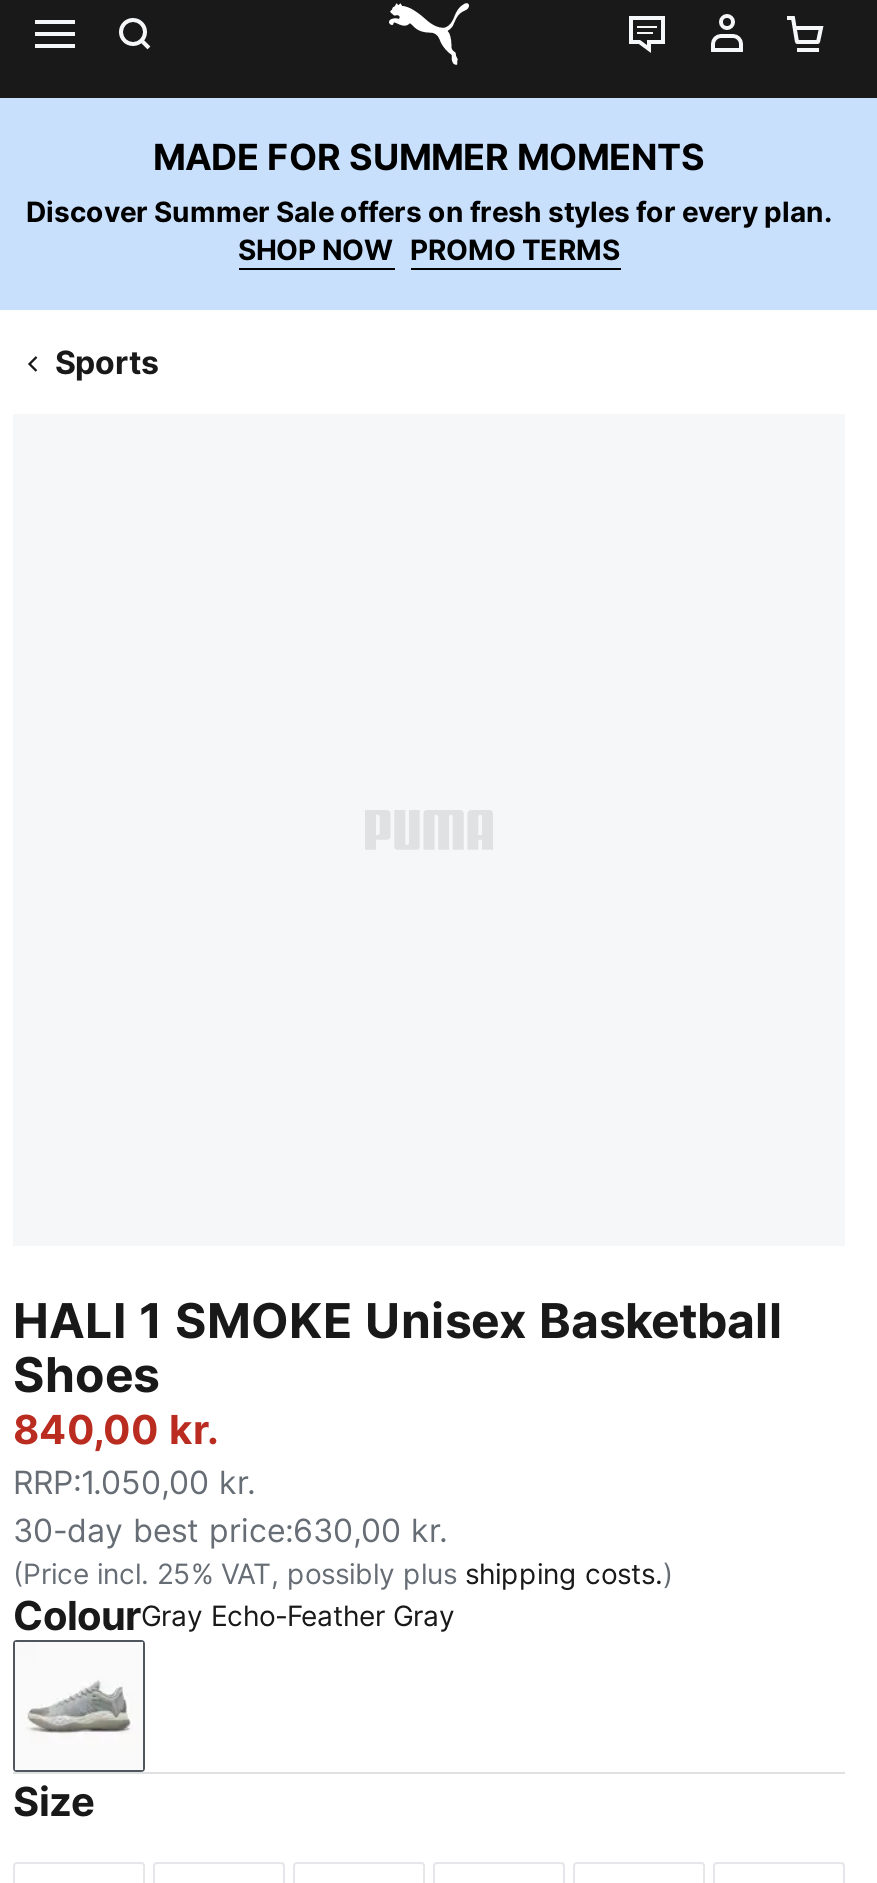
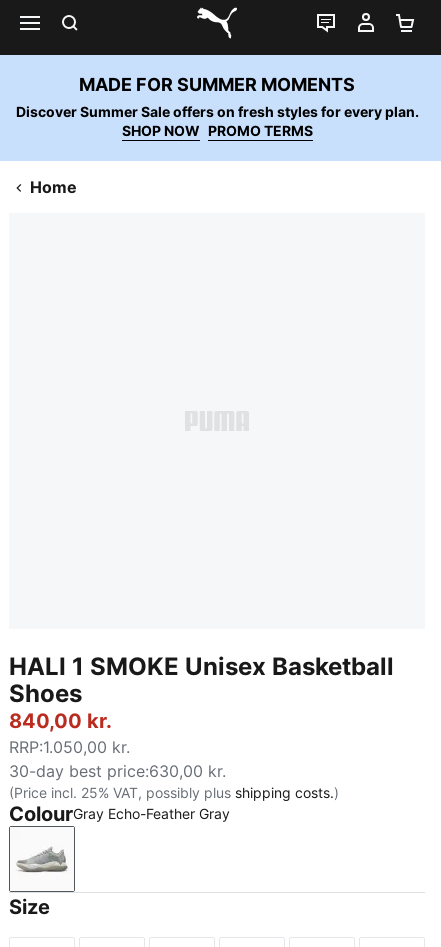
[55,342,159,382] Sports -> [30,177,77,197] Home

